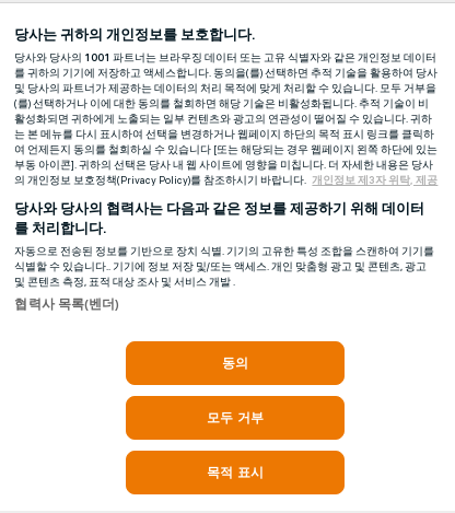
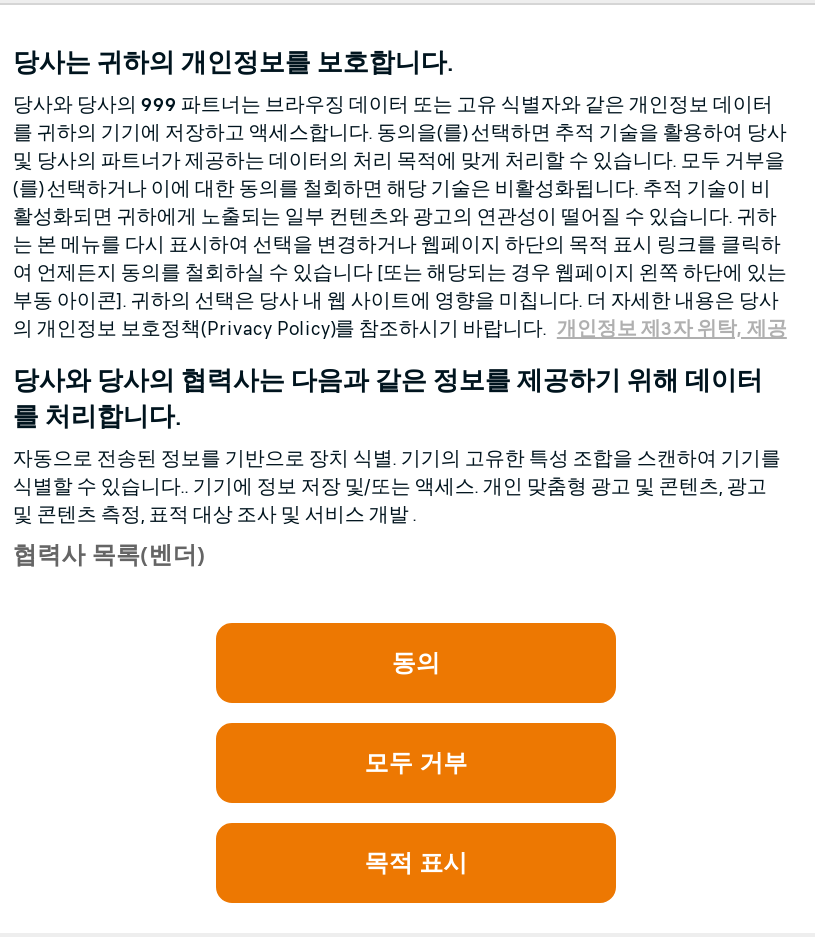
[15,51,437,65] 당사와 당사의 1001 파트너는 브라우징 데이터 또는 고유 식별자와 같은 개인정보 데이터 -> [13,93,773,117] 당사와 당사의 999 파트너는 브라우징 데이터 또는 고유 식별자와 같은 개인정보 데이터

